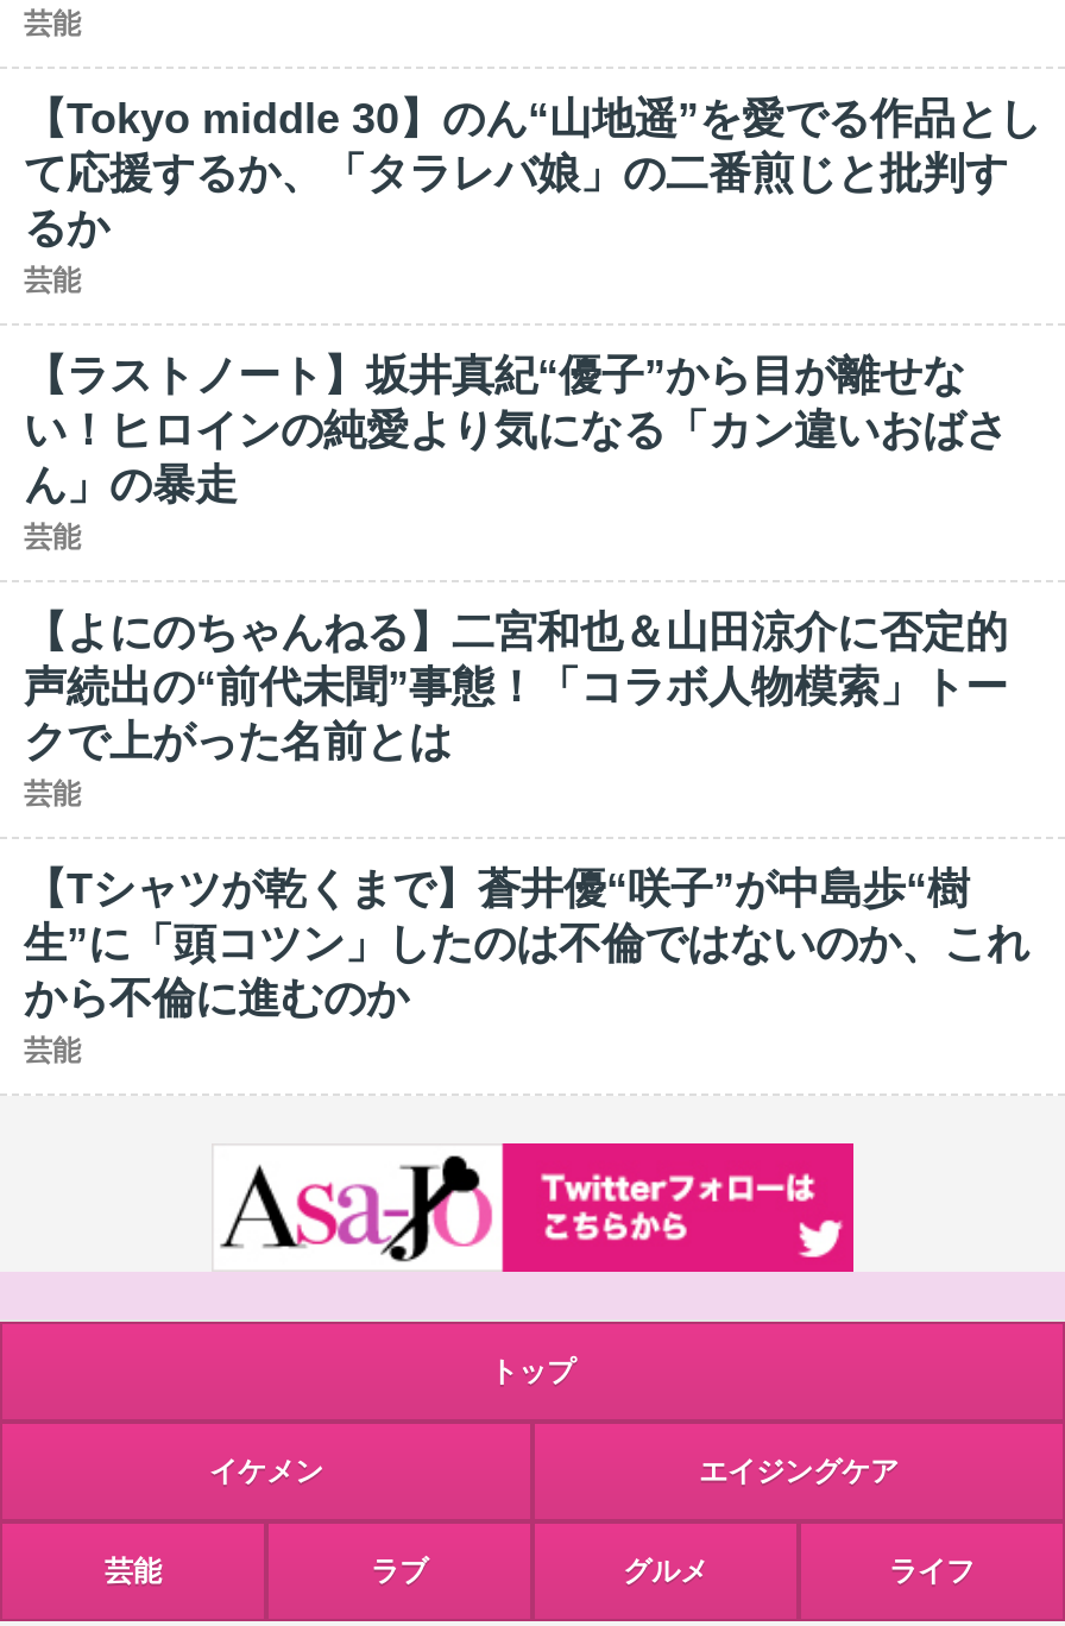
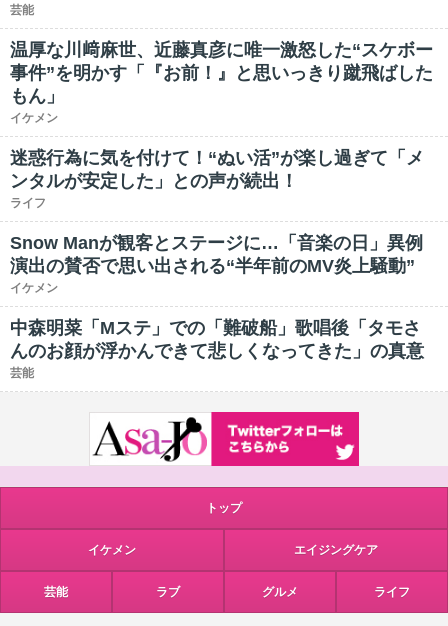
[24,95,1041,297] 【Tokyo middle 30】のん“山地遥”を愛でる作品とし | て応援するか、「タラレバ娘」の二番煎じと批判す | るか | 芸能 -> [10,40,433,125] 温厚な川﨑麻世、近藤真彦に唯一激怒した“スケボー | 事件”を明かす「『お前！』と思いっきり蹴飛ばした | もん」 | イケメン
[24,352,1008,554] 【ラストノート】坂井真紀“優子”から目が離せな | い！ヒロインの純愛より気になる「カン違いおばさ | ん」の暴走 | 芸能 -> [10,148,424,210] 迷惑行為に気を付けて！“ぬい活”が楽し過ぎて「メ | ンタルが安定した」との声が続出！ | ライフ
[24,609,1008,811] 【よにのちゃんねる】二宮和也＆山田涼介に否定的 | 声続出の“前代未聞”事態！「コラボ人物模索」トー | クで上がった名前とは | 芸能 -> [10,233,423,295] Snow Manが観客とステージに…「音楽の日」異例 | 演出の賛否で思い出される“半年前のMV炎上騒動” | イケメン
[24,865,1029,1022] 【Tシャツが乾くまで】蒼井優“咲子”が中島歩“樹 | 生”に「頭コツン」したのは不倫ではないのか、これ | から不倫に進むのか -> [10,318,424,361] 中森明菜「Mステ」での「難破船」歌唱後「タモさ | んのお顔が浮かんできて悲しくなってきた」の真意

